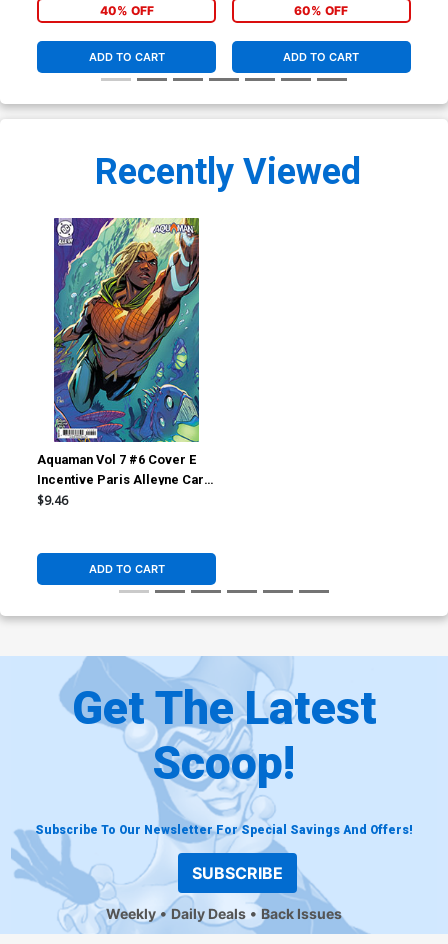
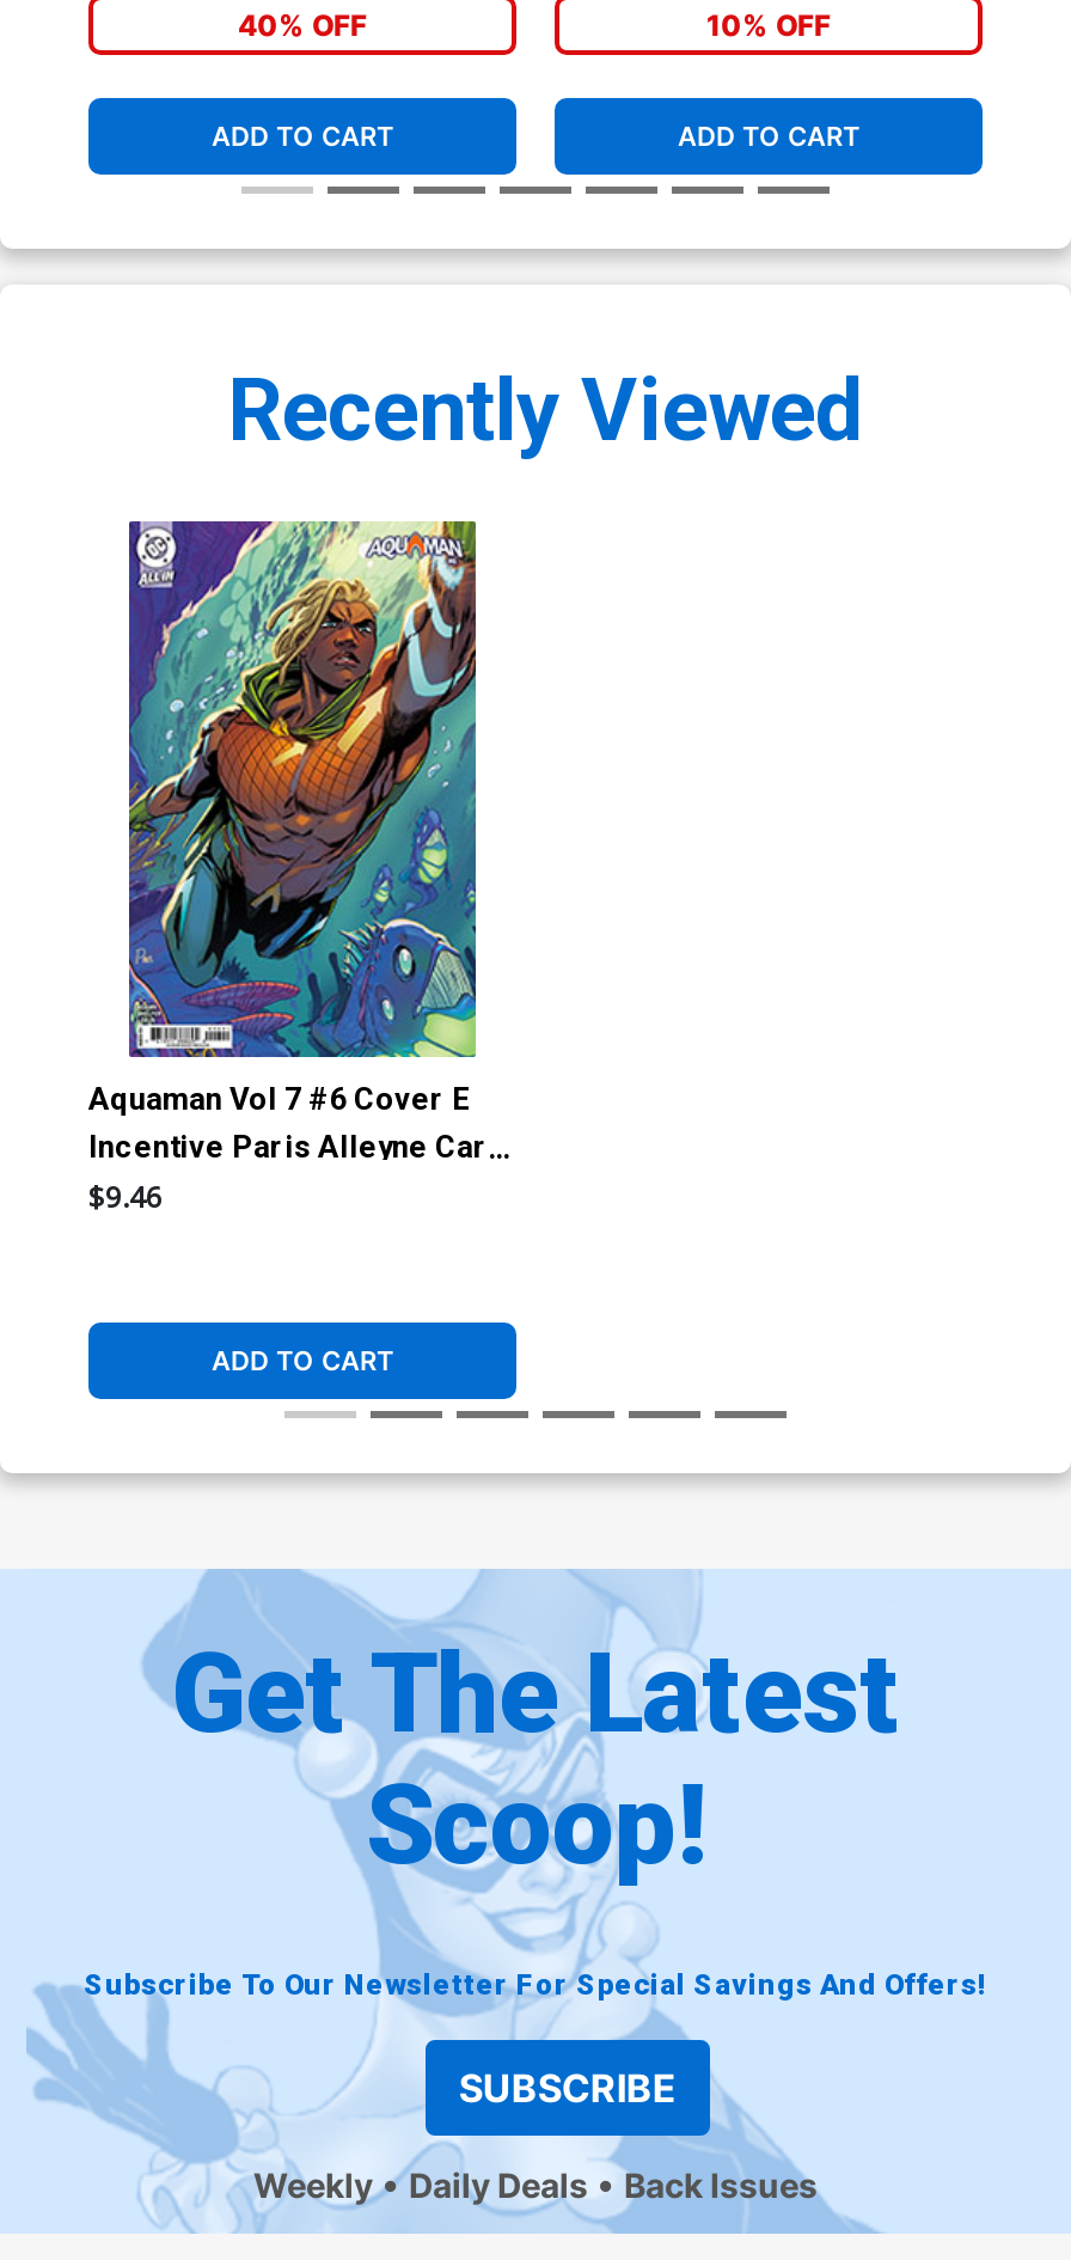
[294,3,348,18] 60% OFF -> [706,7,831,43] 10% OFF

